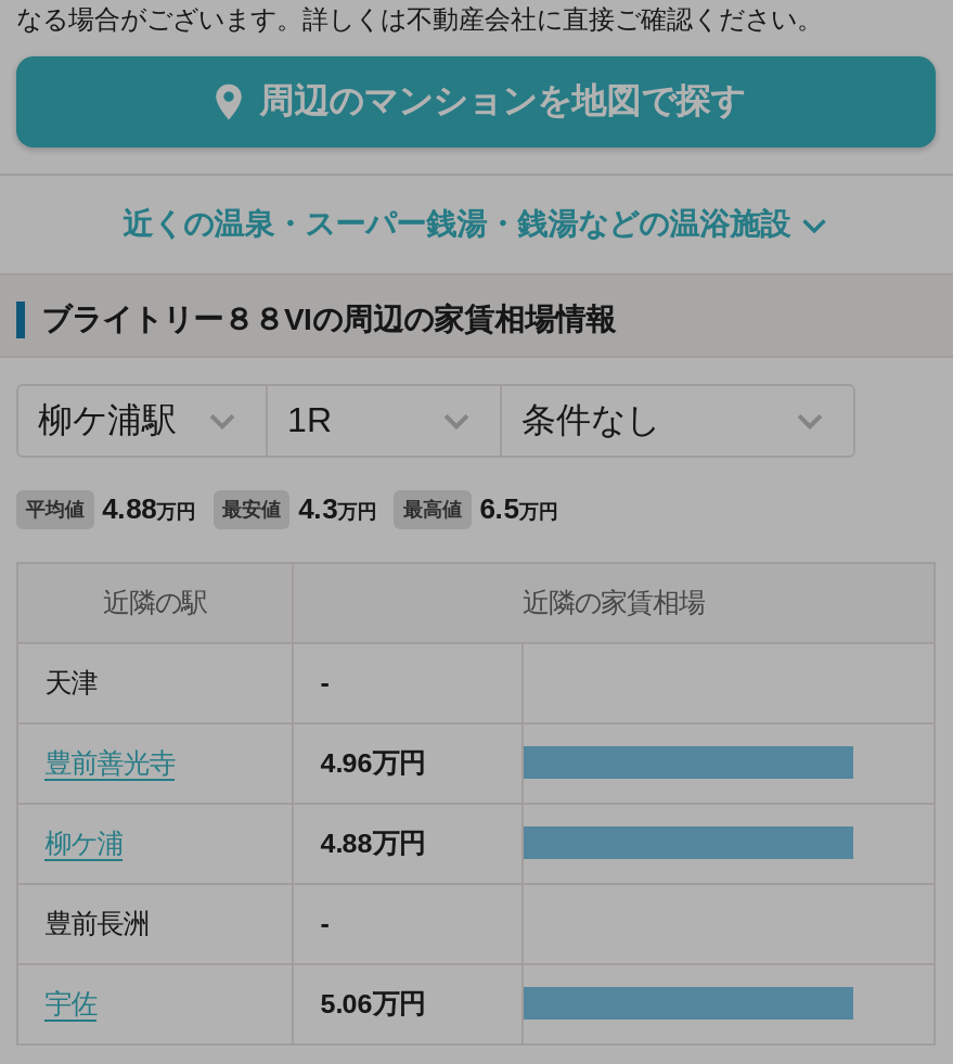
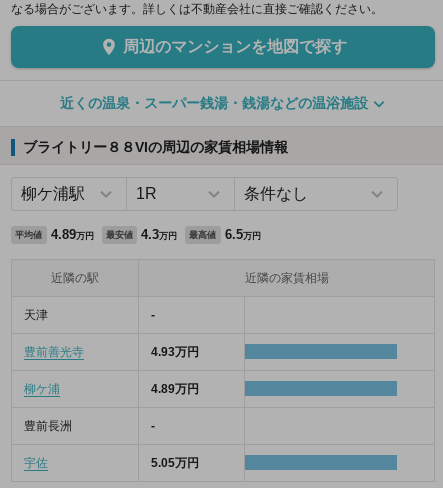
[26,493,558,526] 平均値 4.88万円 最安値 4.3万円 最高値 6.5万円 -> [15,227,261,242] 平均値 4.89万円 最安値 4.3万円 最高値 6.5万円
[320,749,424,780] 4.96万円 -> [151,345,199,359] 4.93万円
[320,830,424,860] 4.88万円 -> [151,382,199,396] 4.89万円
[320,990,424,1020] 5.06万円 -> [151,456,199,470] 5.05万円

